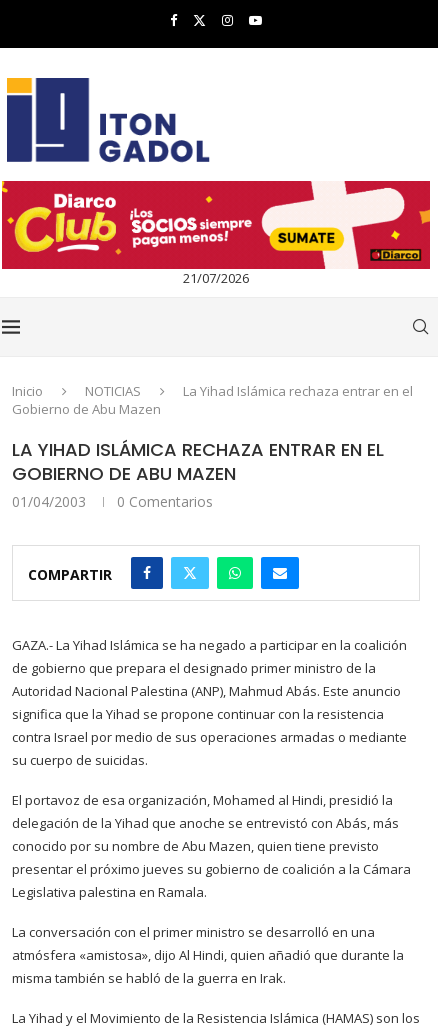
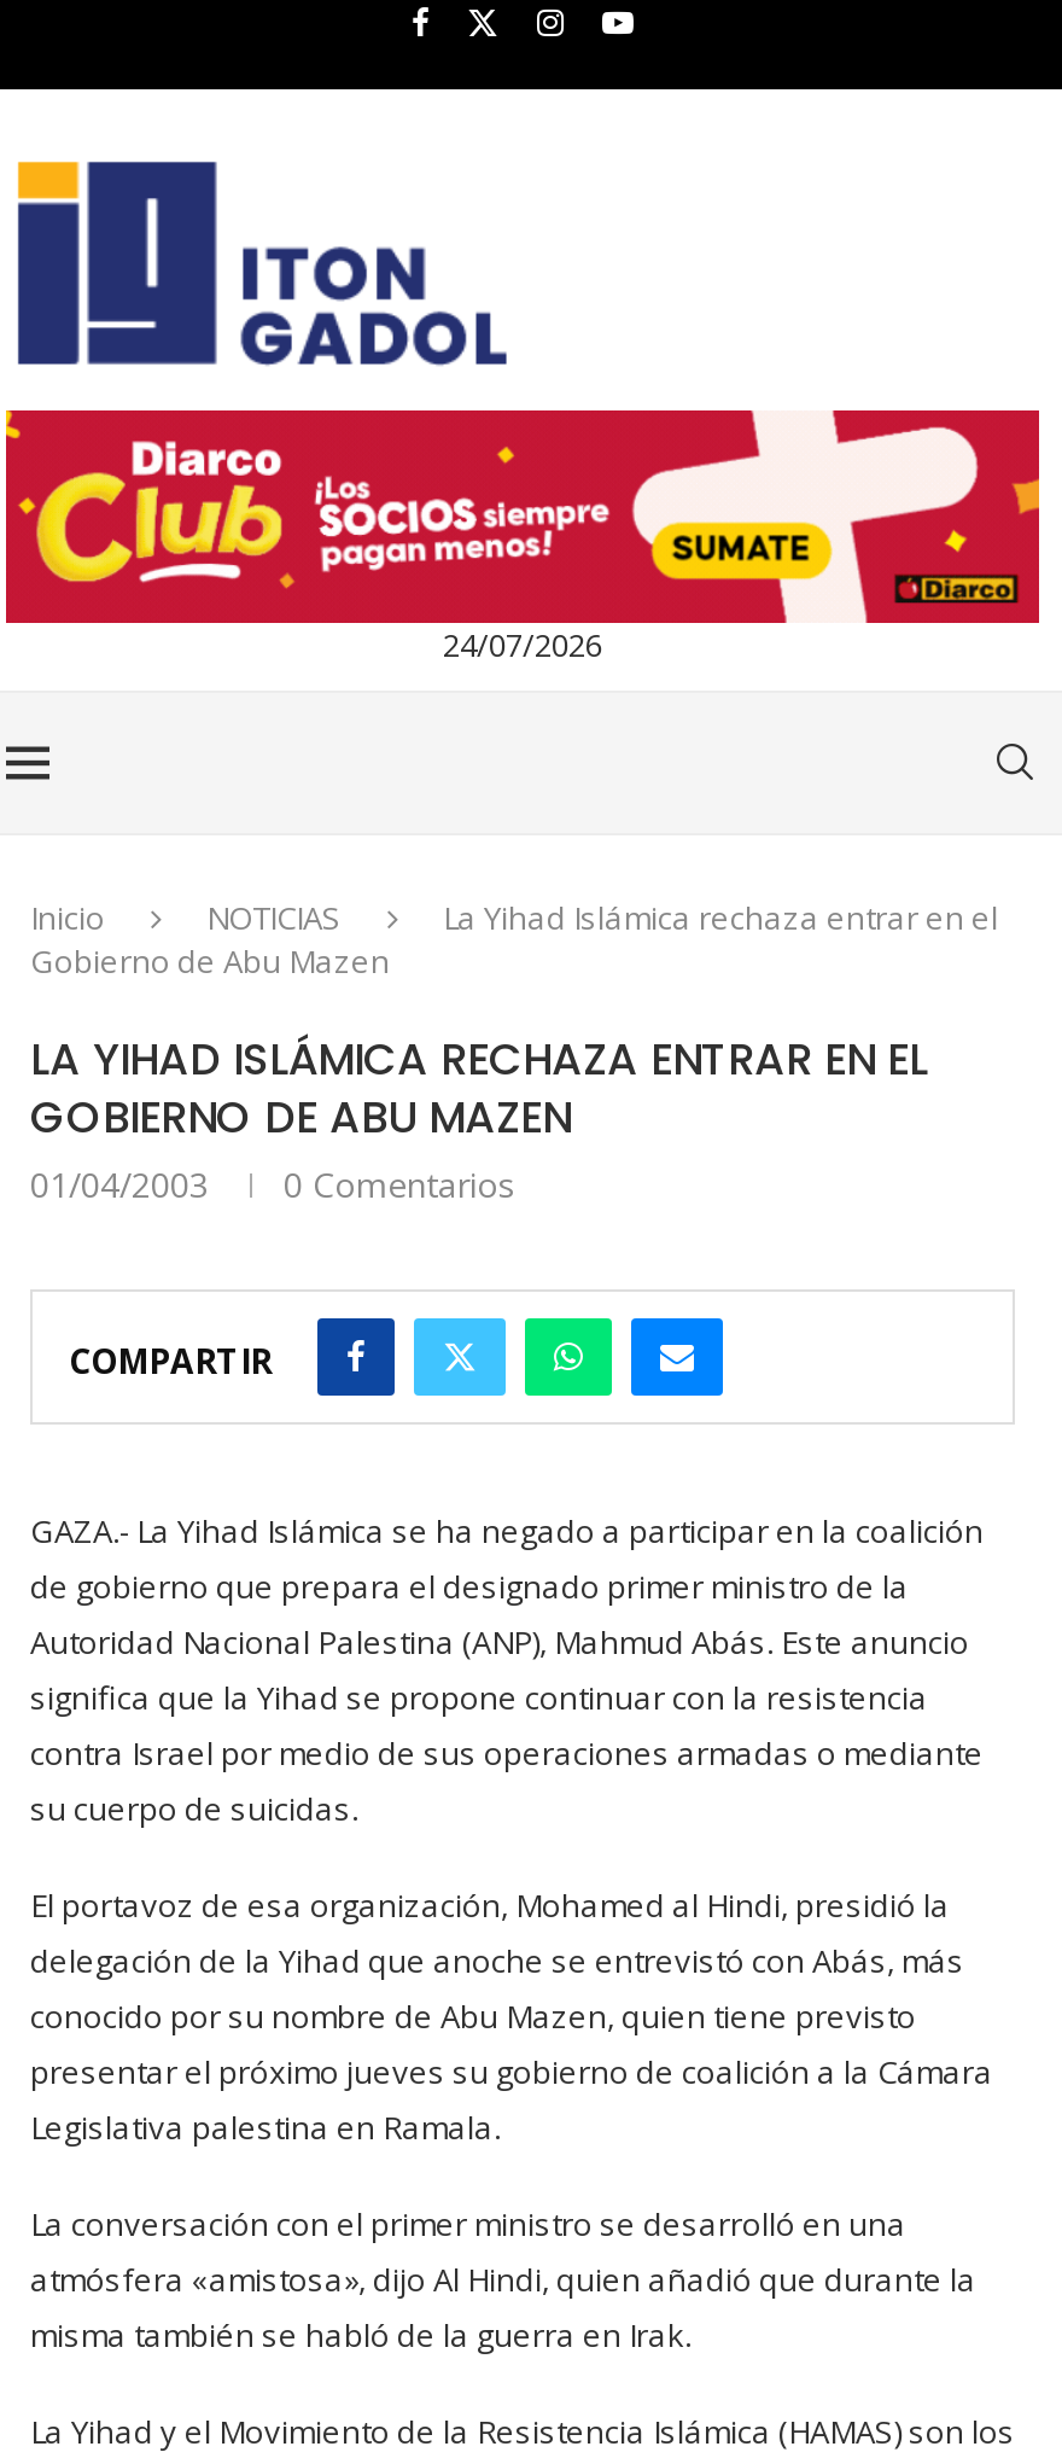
[183,269,249,287] 21/07/2026 -> [443,622,602,666] 24/07/2026

